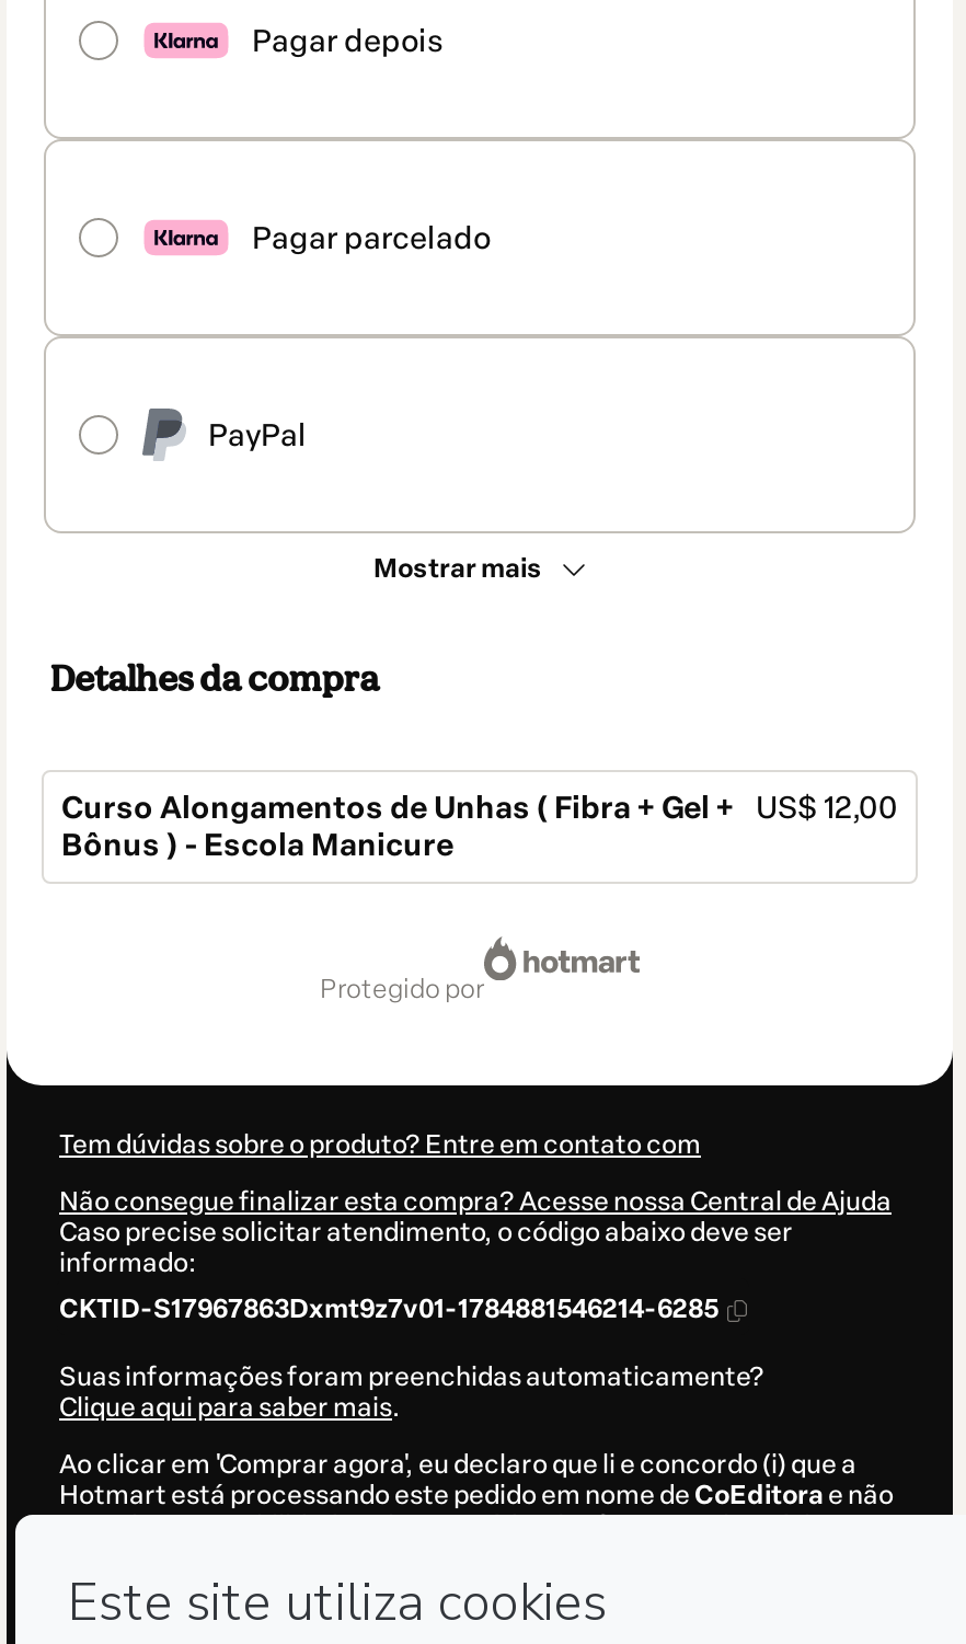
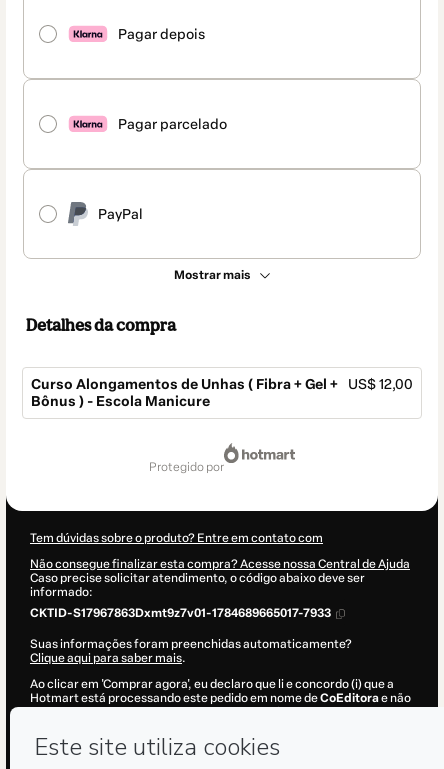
[59,1294,718,1325] CKTID-S17967863Dxmt9z7v01-1784881546214-6285 -> [30,606,332,620] CKTID-S17967863Dxmt9z7v01-1784689665017-7933

